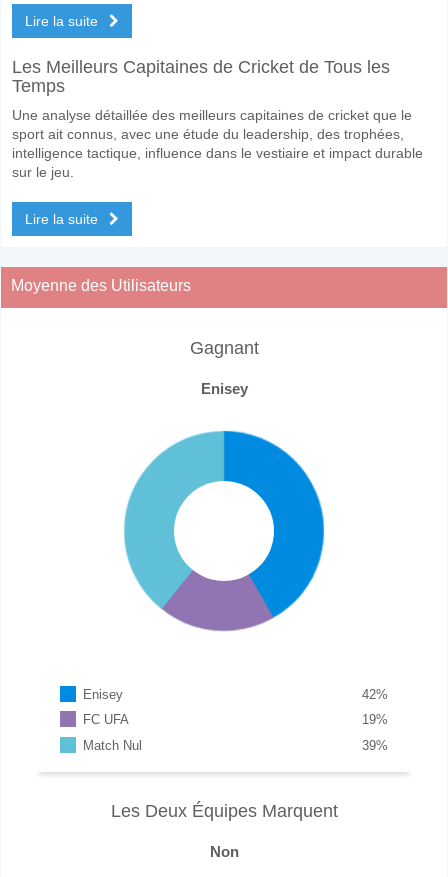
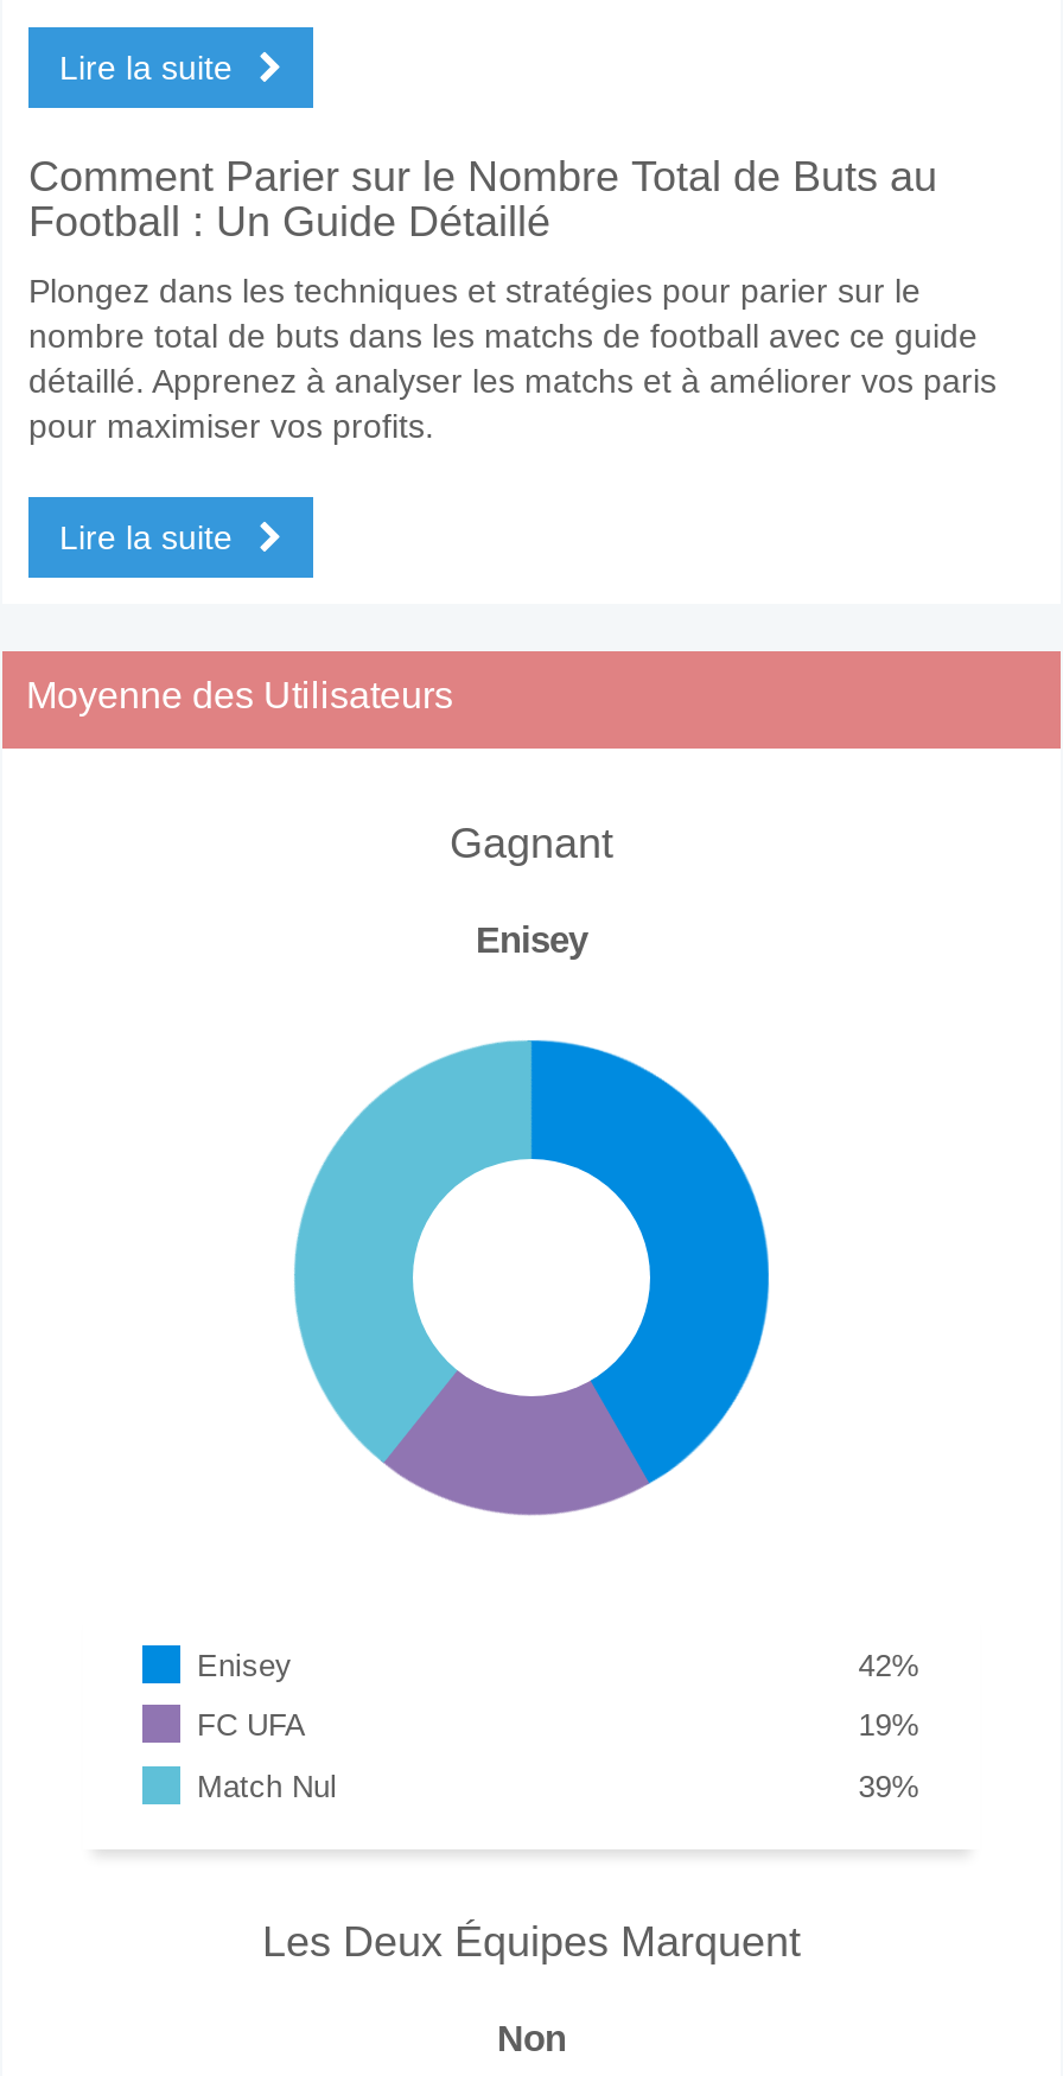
[12,57,390,96] Les Meilleurs Capitaines de Cricket de Tous les | Temps -> [28,153,937,245] Comment Parier sur le Nombre Total de Buts au | Football : Un Guide Détaillé
[12,107,423,180] Une analyse détaillée des meilleurs capitaines de cricket que le | sport ait connus, avec une étude du leadership, des trophées, | intelligence tactique, influence dans le vestiaire et impact durable | sur le jeu. -> [28,271,997,445] Plongez dans les techniques et stratégies pour parier sur le | nombre total de buts dans les matchs de football avec ce guide | détaillé. Apprenez à analyser les matchs et à améliorer vos paris | pour maximiser vos profits.

